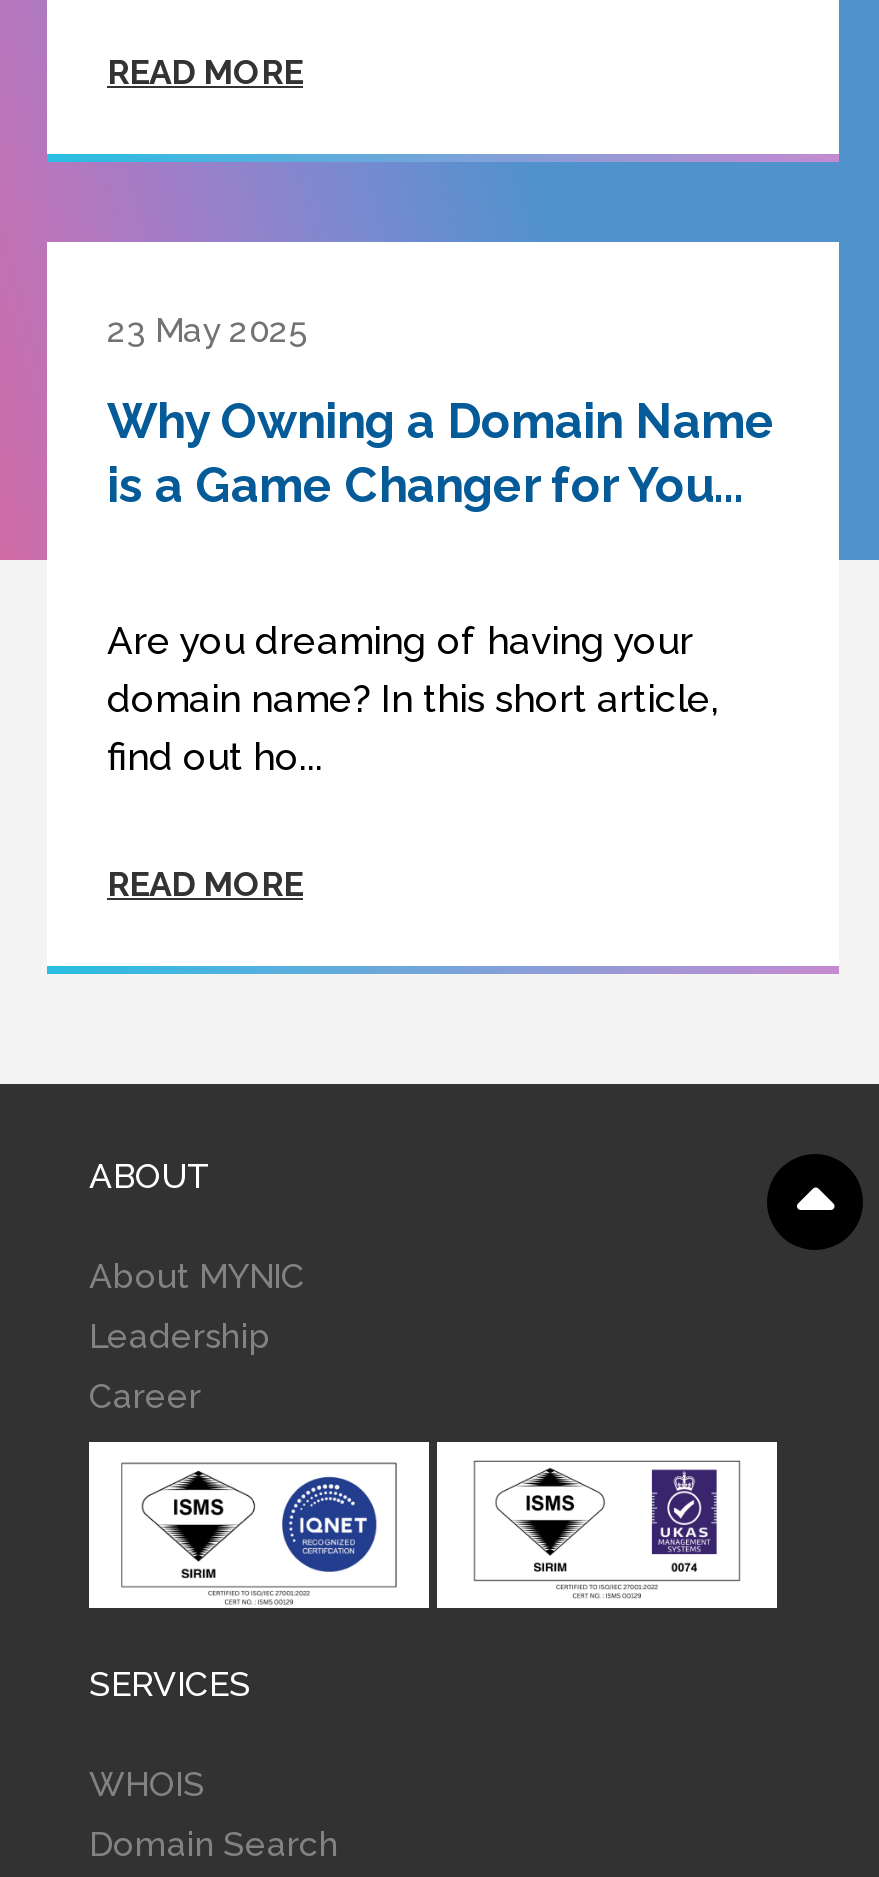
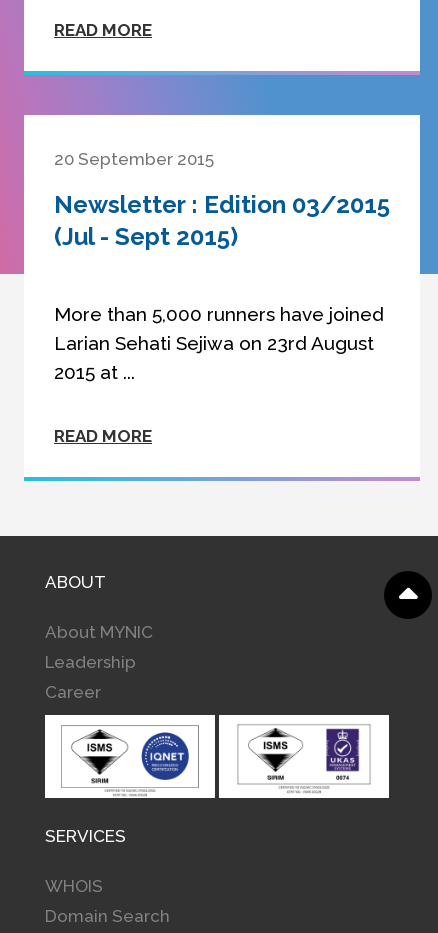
[107,310,307,350] 23 May 2025 -> [54,149,214,169] 20 September 2015
[107,392,775,514] Why Owning a Domain Name | is a Game Changer for You... -> [54,190,390,251] Newsletter : Edition 03/2015 | (Jul - Sept 2015)
[107,618,719,778] Are you dreaming of having your | domain name? In this short article, | find out ho... -> [54,303,384,383] More than 5,000 runners have joined | Larian Sehati Sejiwa on 23rd August | 2015 at ...

